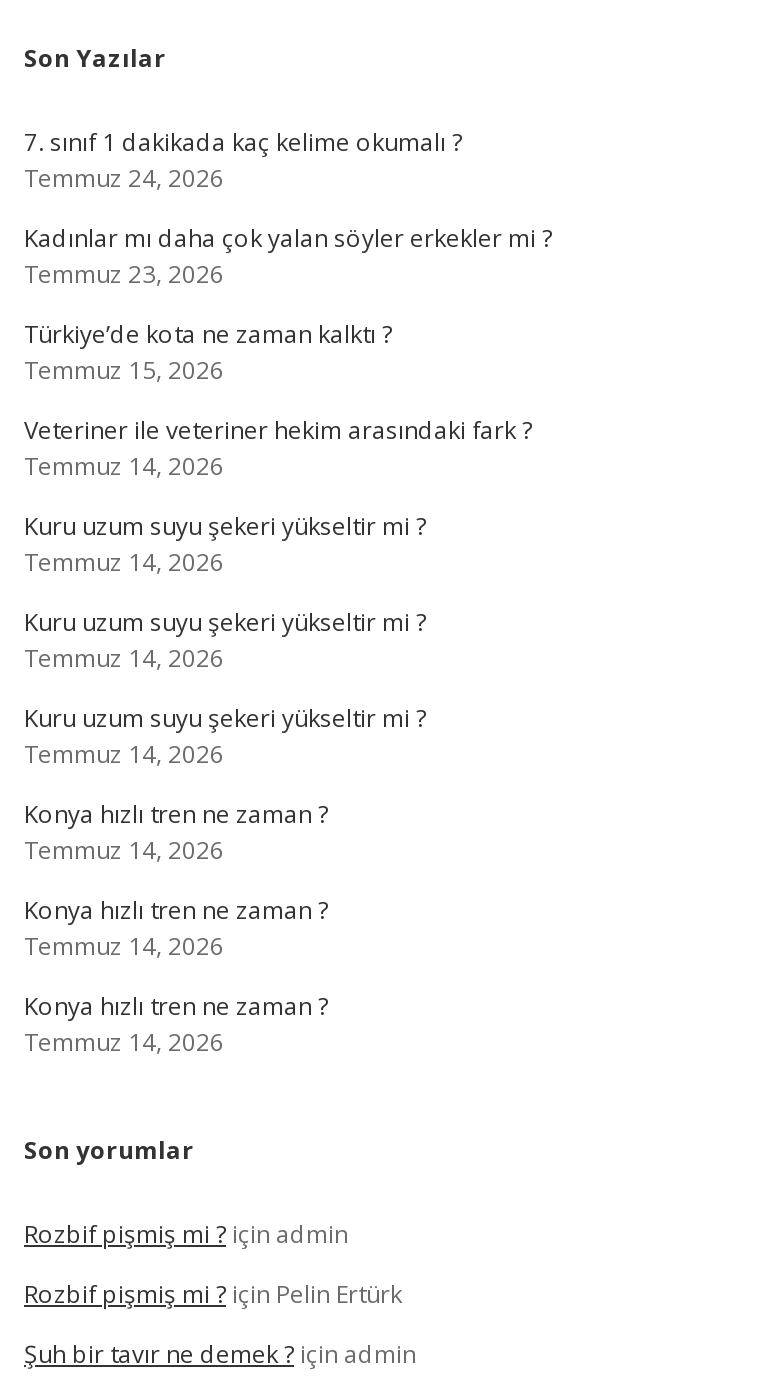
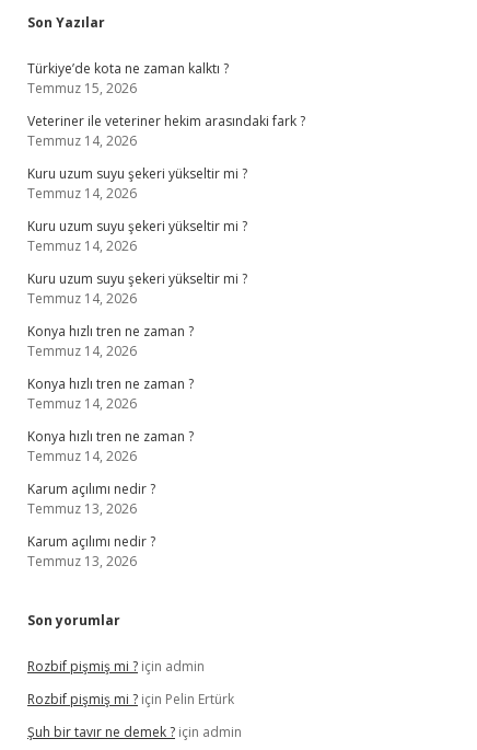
[24,125,552,291] 7. sınıf 1 dakikada kaç kelime okumalı ? | Temmuz 24, 2026 | Kadınlar mı daha çok yalan söyler erkekler mi ? | Temmuz 23, 2026 -> none
moved [24,317,532,1059] -> [27,59,305,465]: Türkiye’de kota ne zaman kalktı ? | Temmuz 15, 2026 | Veteriner ile veteriner hekim arasındaki fark ? | ... | Konya hızlı tren ne zaman ? | Temmuz 14, 2026
none -> [27,480,155,570] Karum açılımı nedir ? | Temmuz 13, 2026 | Karum açılımı nedir ? | Temmuz 13, 2026

